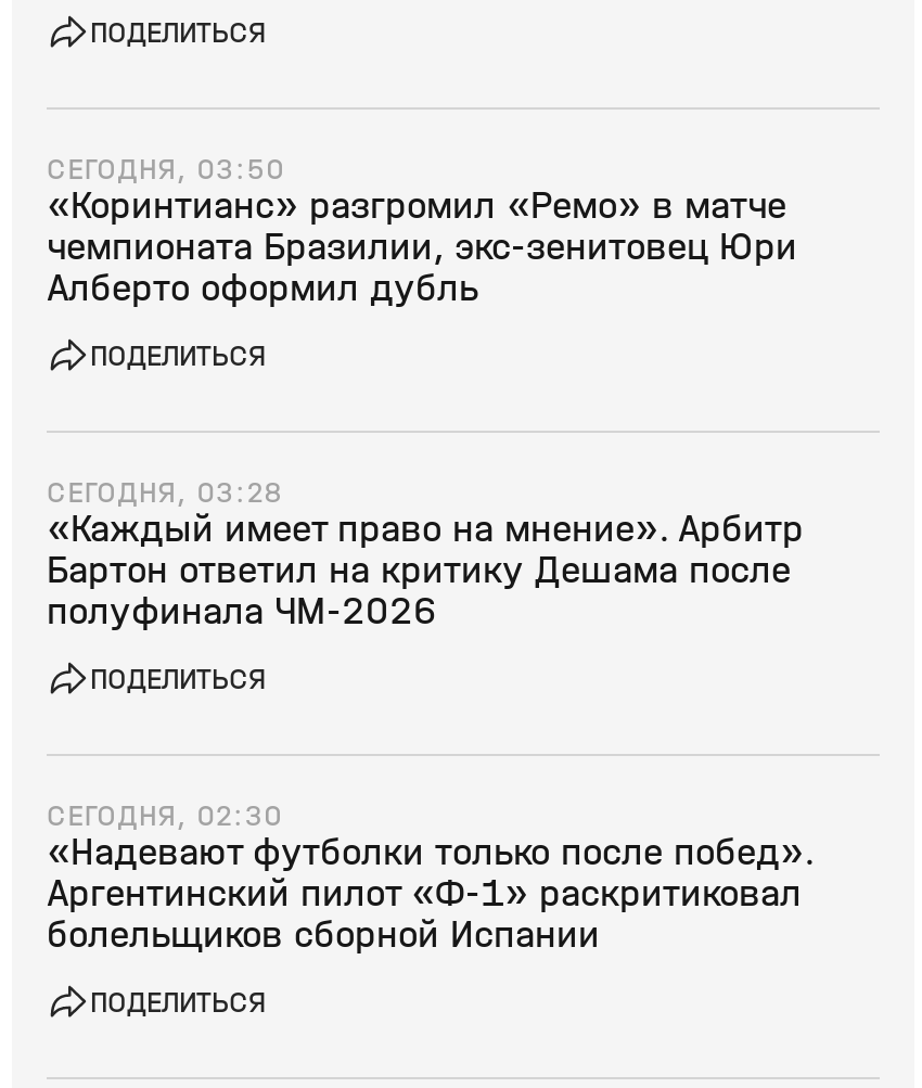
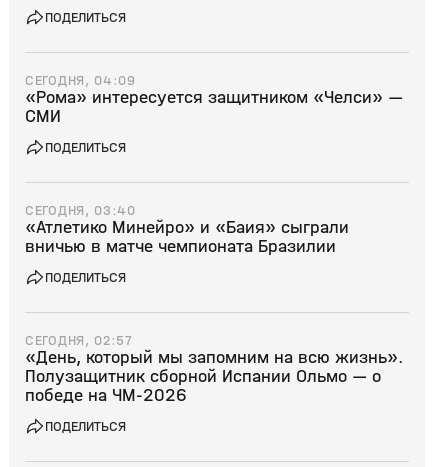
[47,151,797,311] СЕГОДНЯ, 03:50 | «Коринтианс» разгромил «Ремо» в матче | чемпионата Бразилии, экс‑зенитовец Юри | Алберто оформил дубль -> [25,72,403,127] СЕГОДНЯ, 04:09 | «Рома» интересуется защитником «Челси» — | СМИ
[47,474,804,635] СЕГОДНЯ, 03:28 | «Каждый имеет право на мнение». Арбитр | Бартон ответил на критику Дешама после | полуфинала ЧМ‑2026 -> [25,202,349,257] СЕГОДНЯ, 03:40 | «Атлетико Минейро» и «Баия» сыграли | вничью в матче чемпионата Бразилии
[47,797,815,958] СЕГОДНЯ, 02:30 | «Надевают футболки только после побед». | Аргентинский пилот «Ф‑1» раскритиковал | болельщиков сборной Испании -> [25,332,403,406] СЕГОДНЯ, 02:57 | «День, который мы запомним на всю жизнь». | Полузащитник сборной Испании Ольмо — о | победе на ЧМ‑2026

